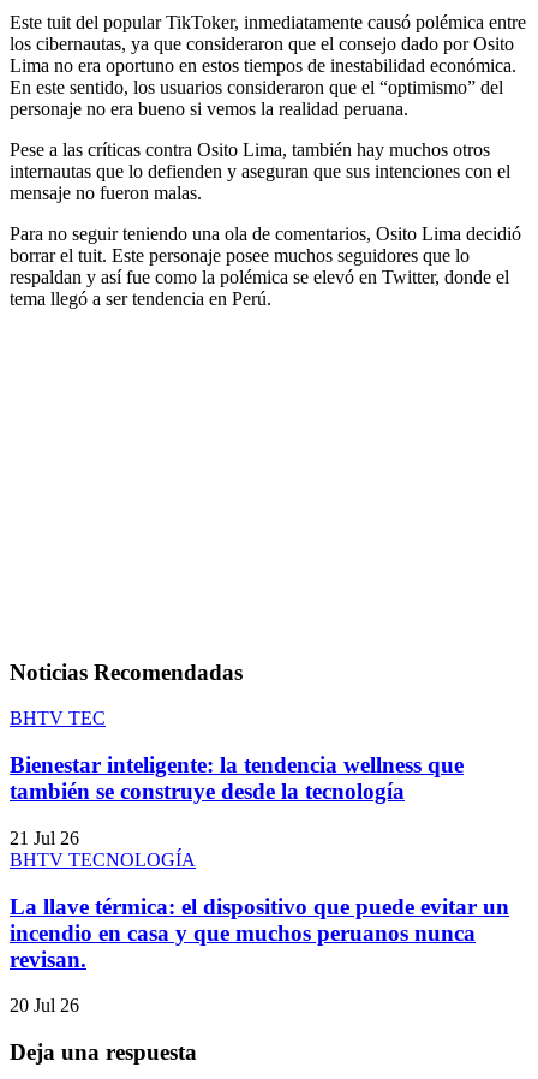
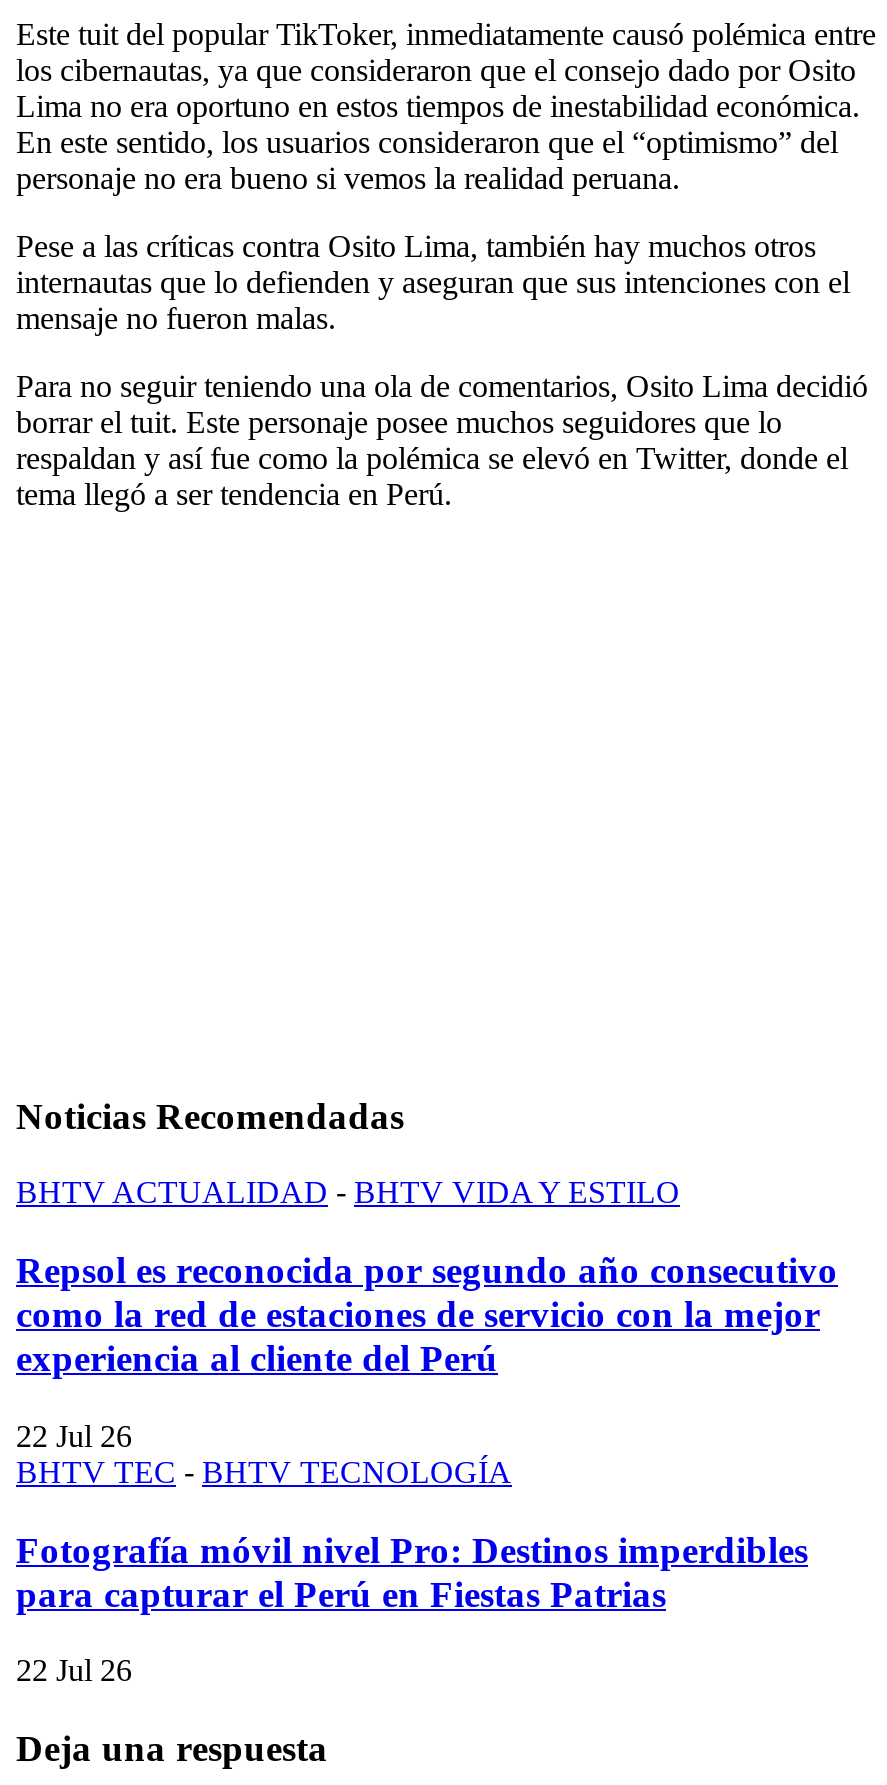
[10,708,106,729] BHTV TEC -> [16,1176,680,1210] BHTV ACTUALIDAD - BHTV VIDA Y ESTILO
[10,752,464,804] Bienestar inteligente: la tendencia wellness que | también se construye desde la tecnología -> [16,1249,838,1379] Repsol es reconocida por segundo año consecutivo | como la red de estaciones de servicio con la mejor | experiencia al cliente del Perú
[10,828,196,870] 21 Jul 26 | BHTV TECNOLOGÍA -> [16,1419,512,1489] 22 Jul 26 | BHTV TEC - BHTV TECNOLOGÍA
[10,893,509,971] La llave térmica: el dispositivo que puede evitar un | incendio en casa y que muchos peruanos nunca | revisan. -> [16,1528,808,1614] Fotografía móvil nivel Pro: Destinos imperdibles | para capturar el Perú en Fiestas Patrias
[10,995,79,1016] 20 Jul 26 -> [16,1653,132,1687] 22 Jul 26

